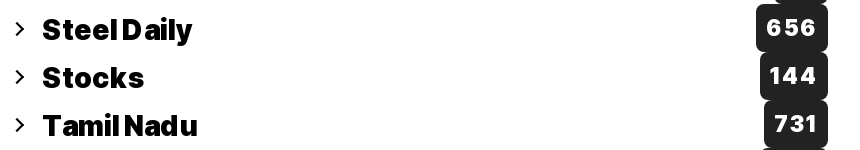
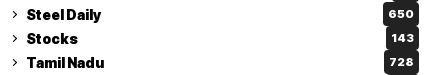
[766,15,818,43] 656 -> [388,7,414,21] 650
[770,63,818,91] 144 -> [391,31,414,45] 143
[774,111,818,139] 731 -> [389,55,414,69] 728

